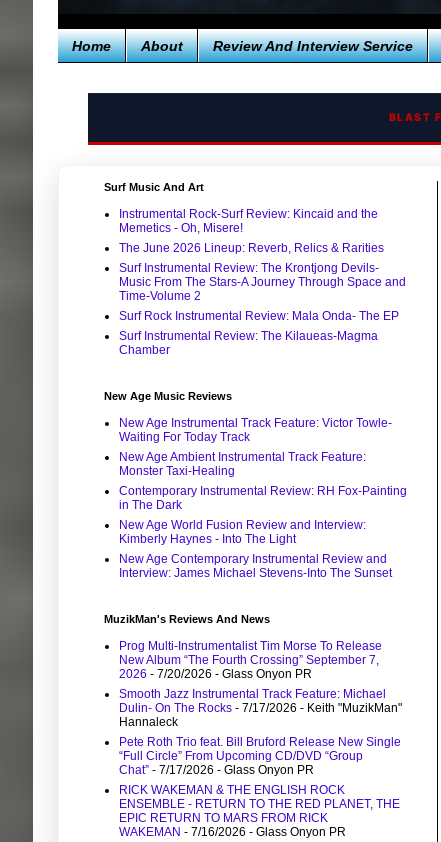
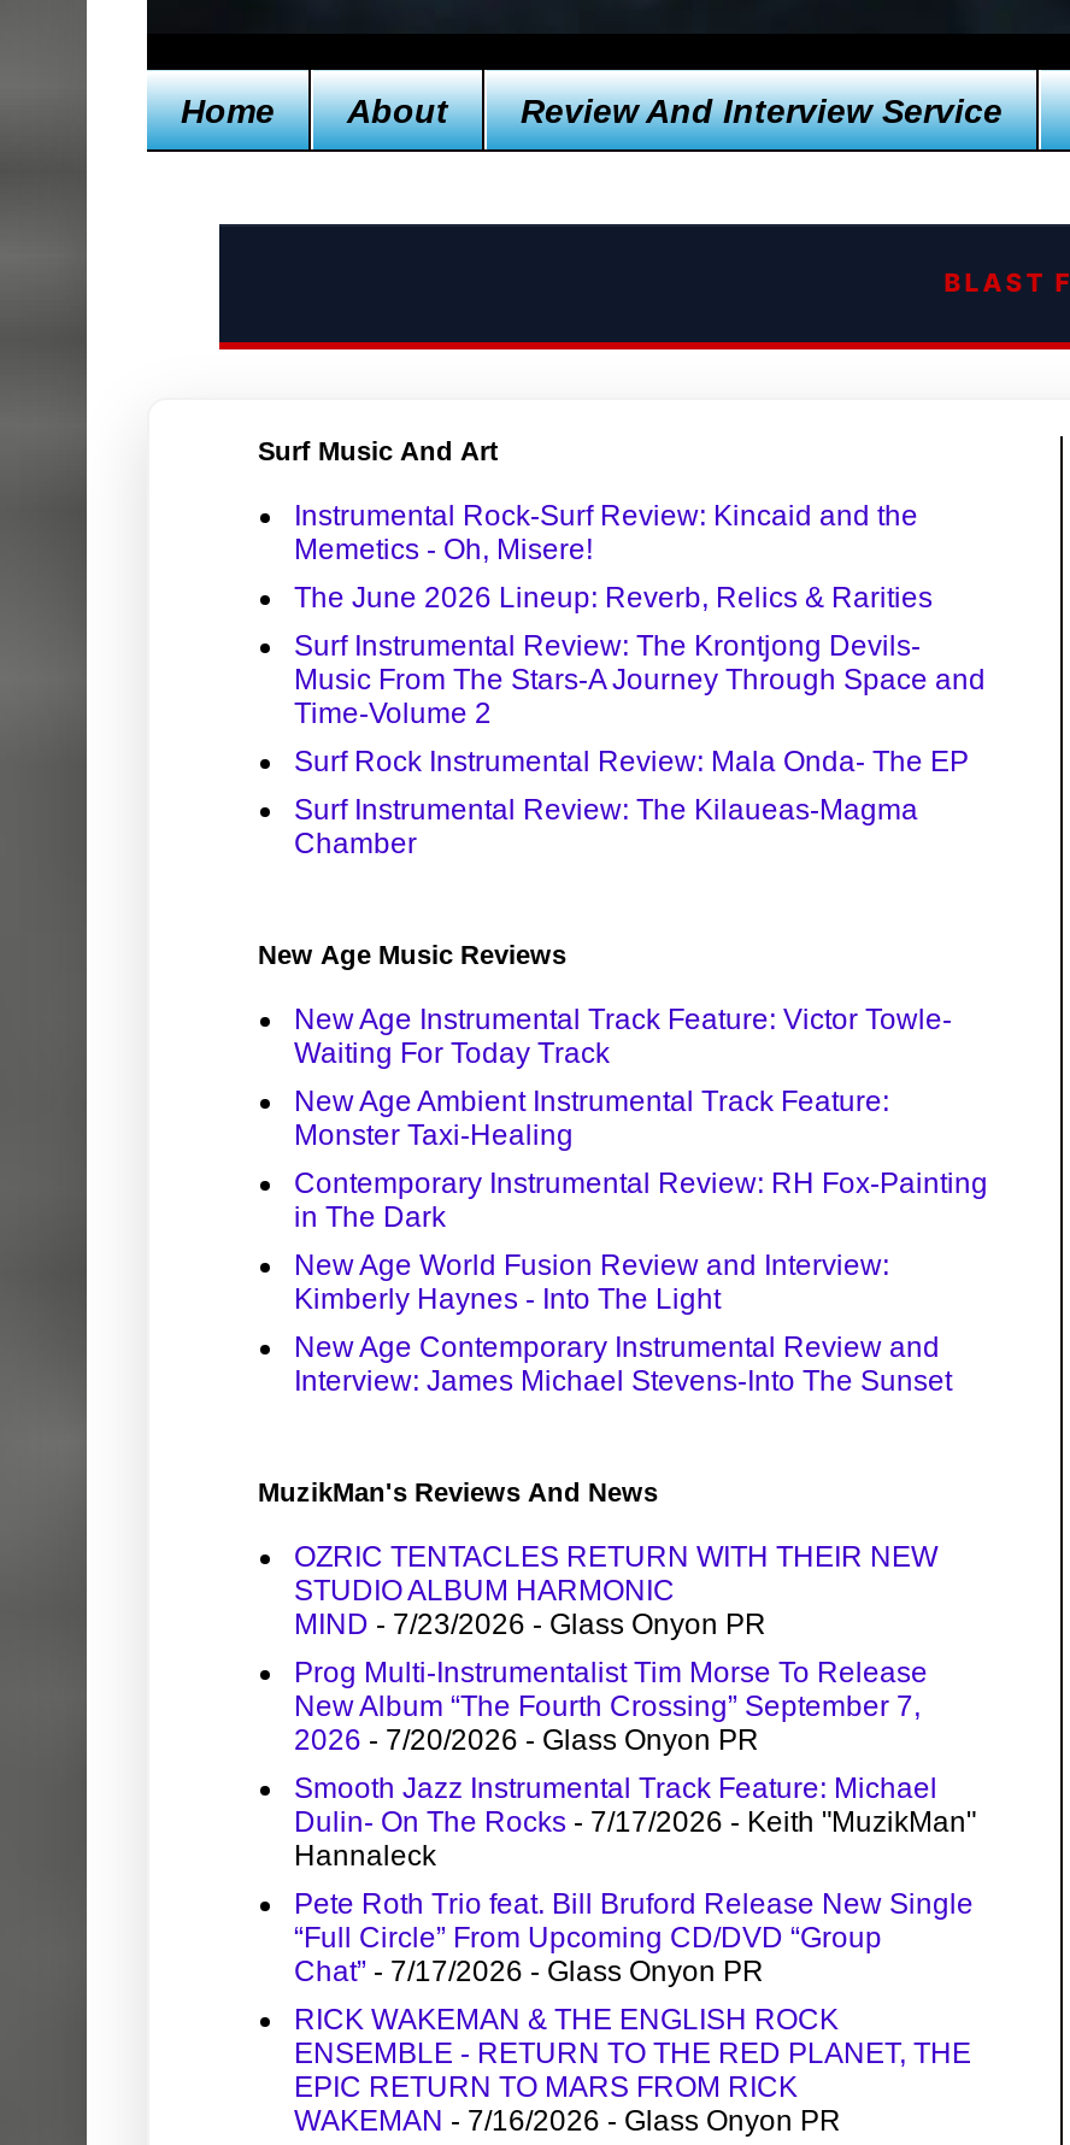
none -> [294,1540,937,1641] OZRIC TENTACLES RETURN WITH THEIR NEW | STUDIO ALBUM HARMONIC | MIND - 7/23/2026 - Glass Onyon PR

